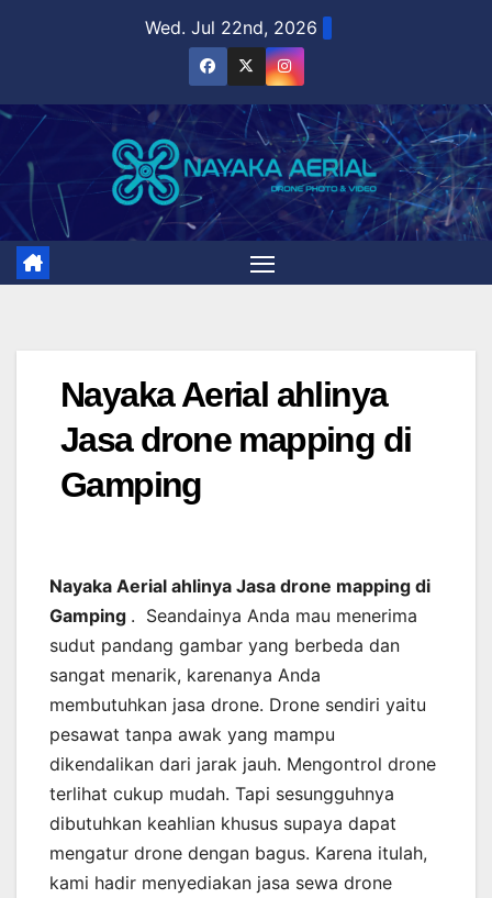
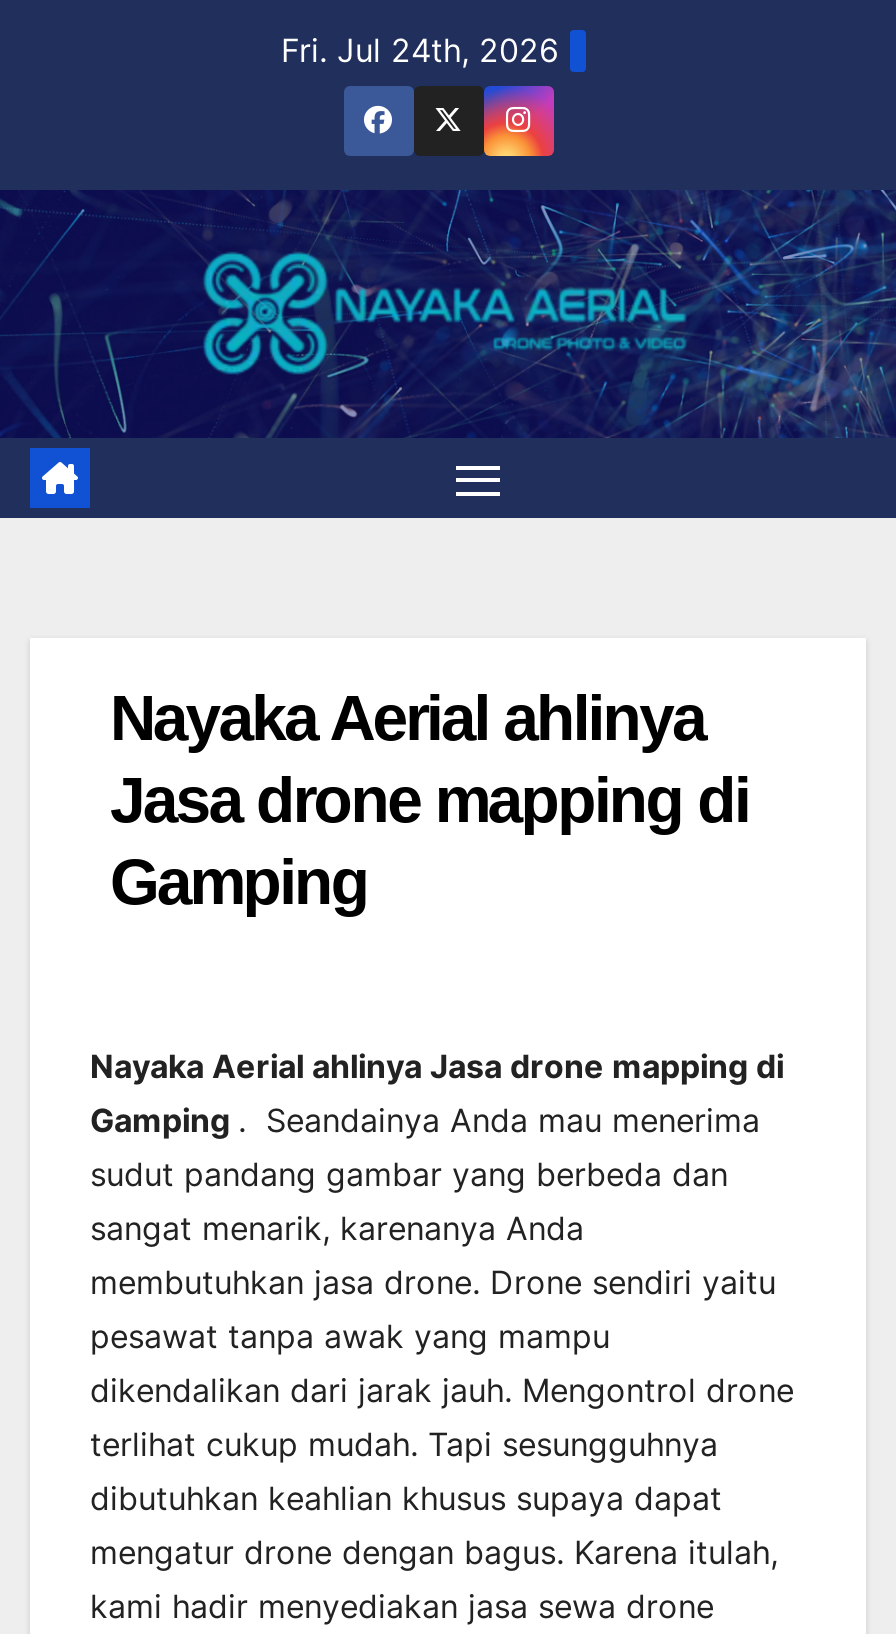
[144,16,317,38] Wed. Jul 22nd, 2026 -> [281,30,559,70] Fri. Jul 24th, 2026

